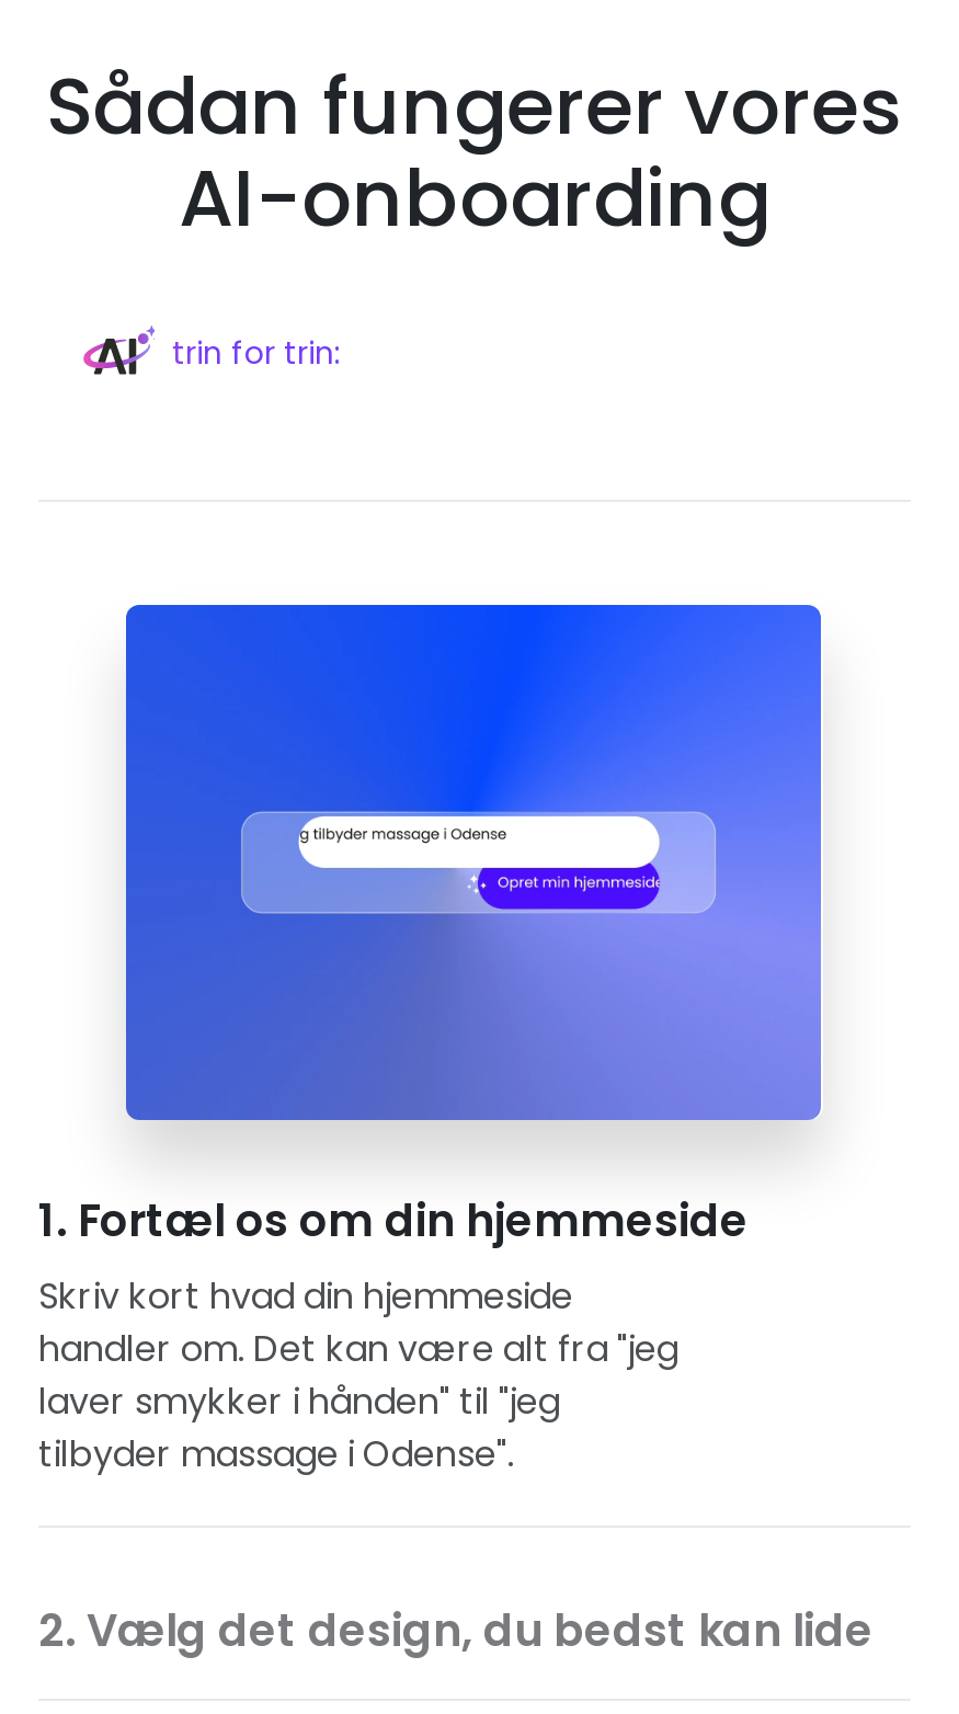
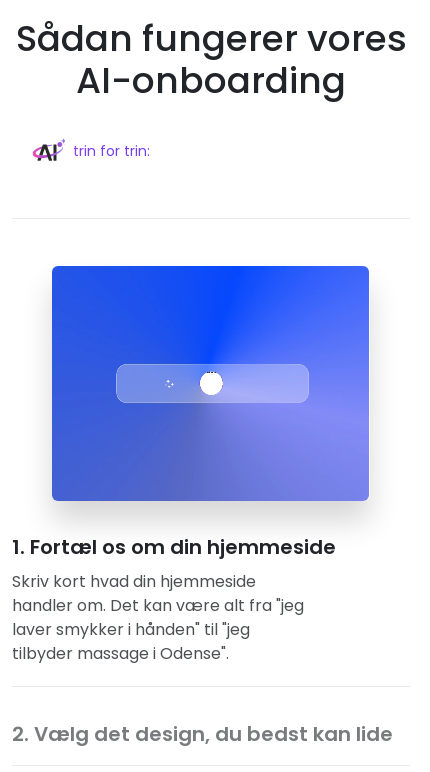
[240,811,716,914] [image] -> [105,361,320,406] [image]

